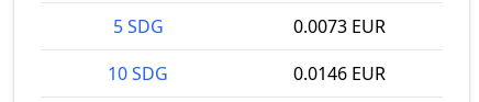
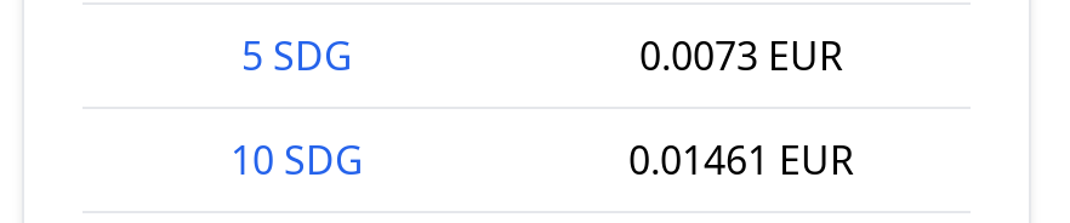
[293,61,385,86] 0.0146 EUR -> [628,133,854,187] 0.01461 EUR

